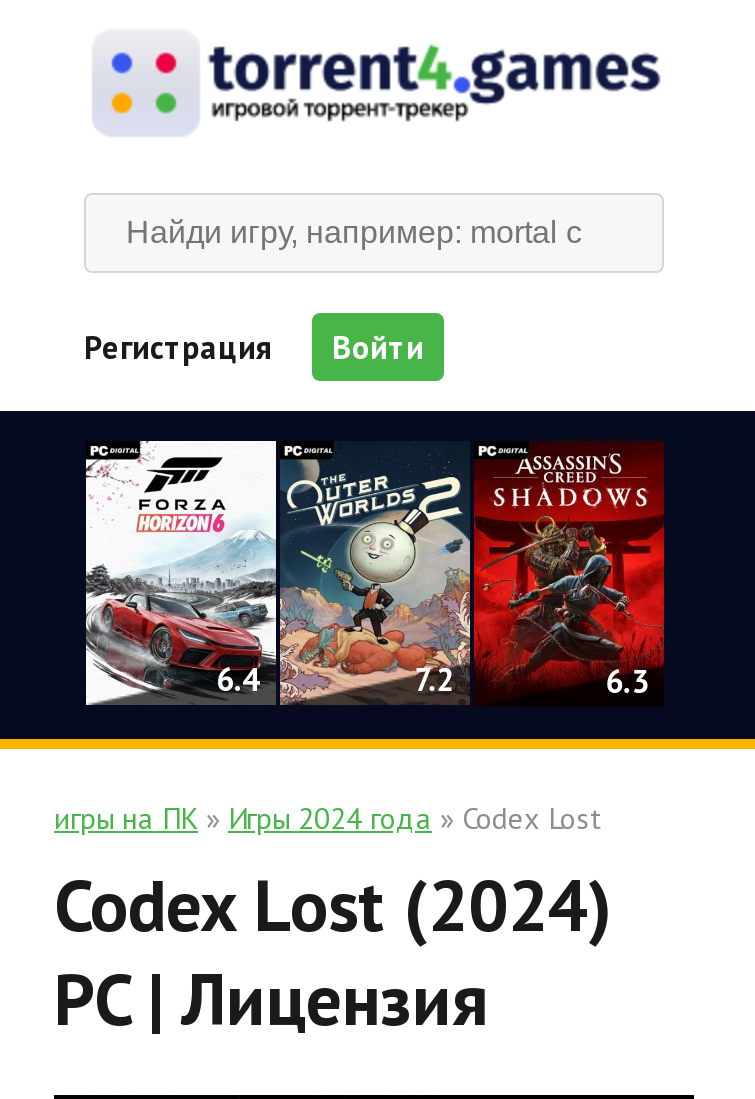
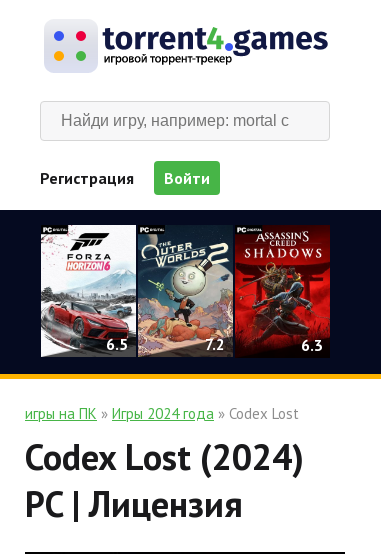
[216,660,260,700] 6.4 -> [106,334,128,354] 6.5

